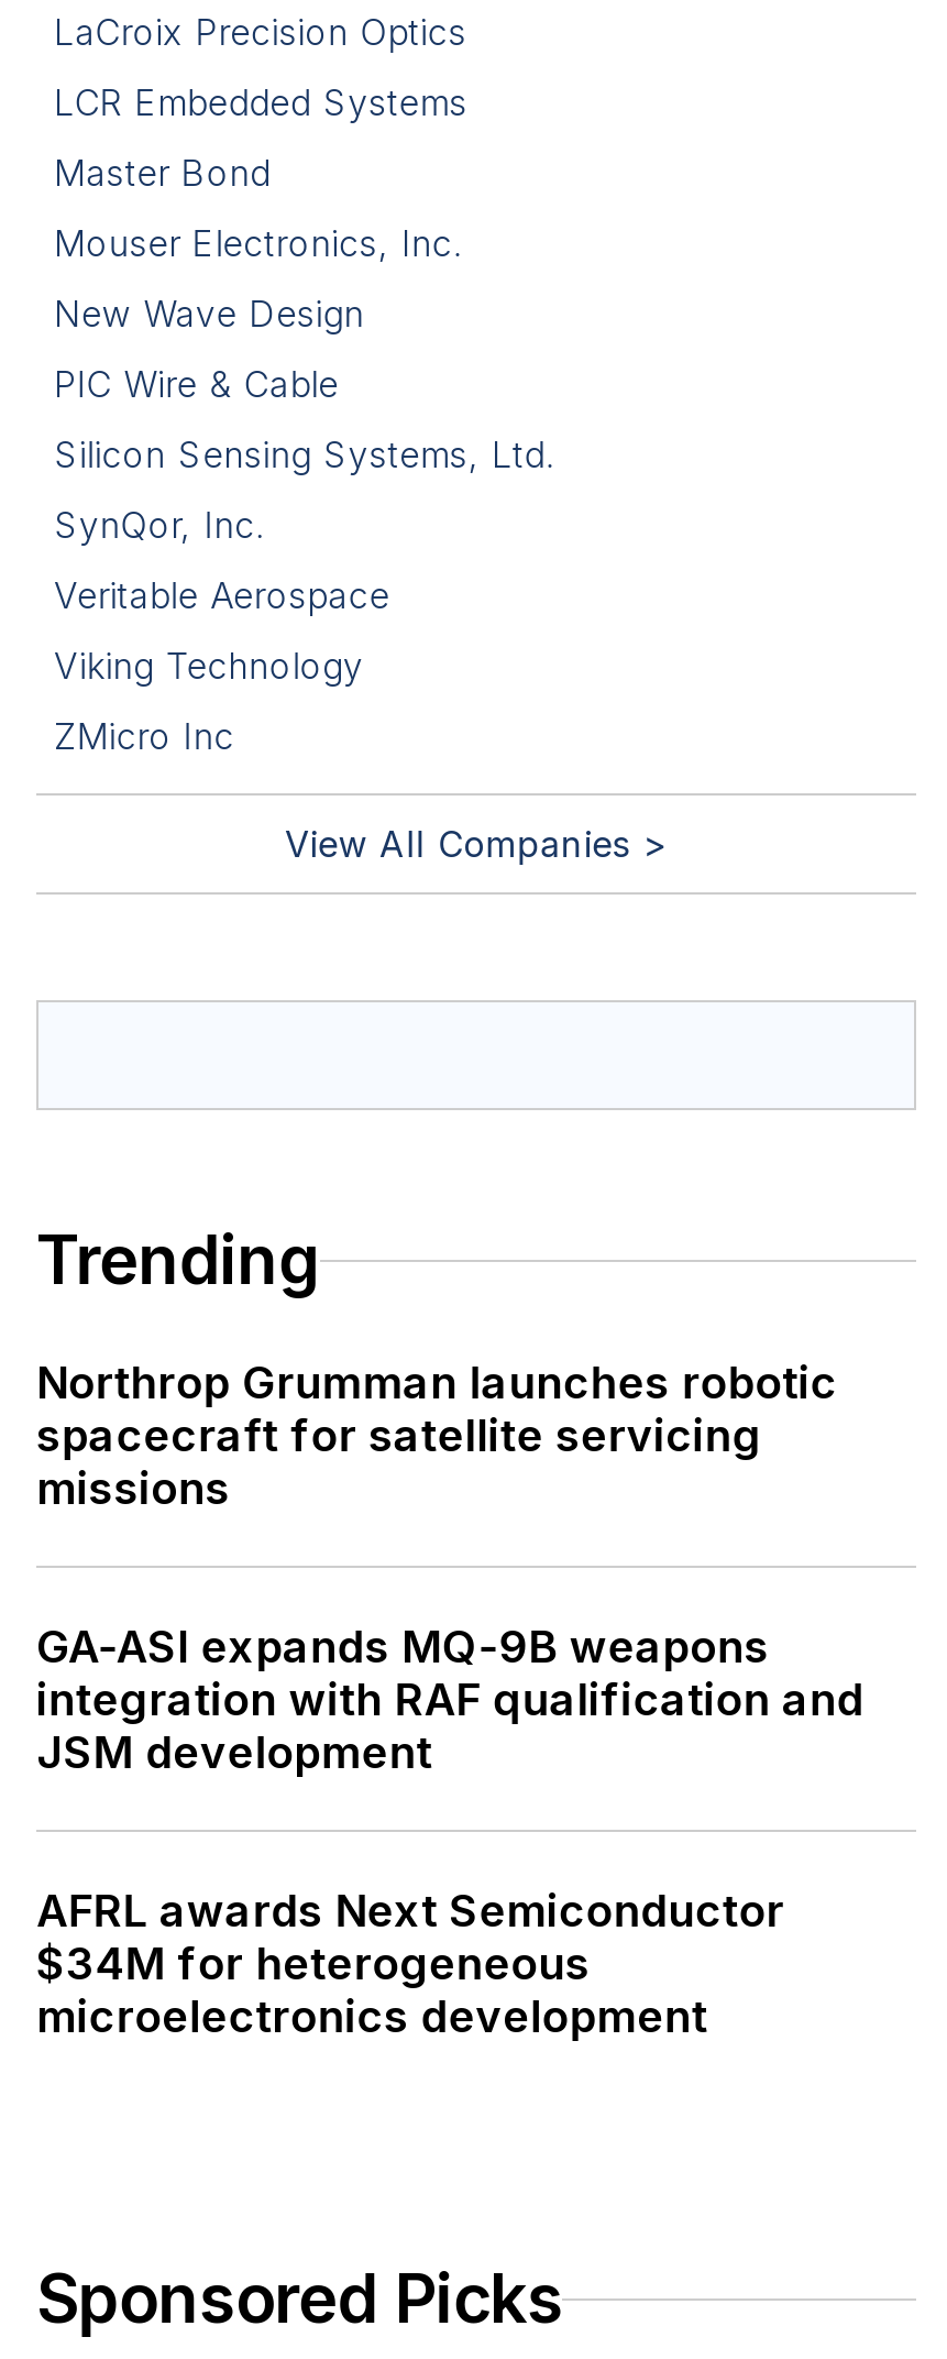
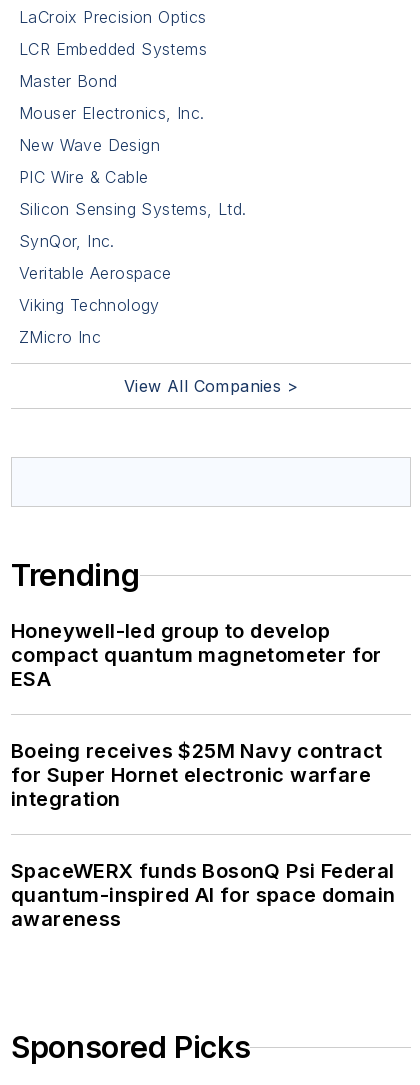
[36,1358,837,1516] Northrop Grumman launches robotic | spacecraft for satellite servicing | missions -> [11,619,382,691] Honeywell-led group to develop | compact quantum magnetometer for | ESA
[36,1622,864,1780] GA-ASI expands MQ-9B weapons | integration with RAF qualification and | JSM development -> [11,739,383,811] Boeing receives $25M Navy contract | for Super Hornet electronic warfare | integration
[36,1886,784,2044] AFRL awards Next Semiconductor | $34M for heterogeneous | microelectronics development -> [11,859,395,931] SpaceWERX funds BosonQ Psi Federal | quantum-inspired AI for space domain | awareness

